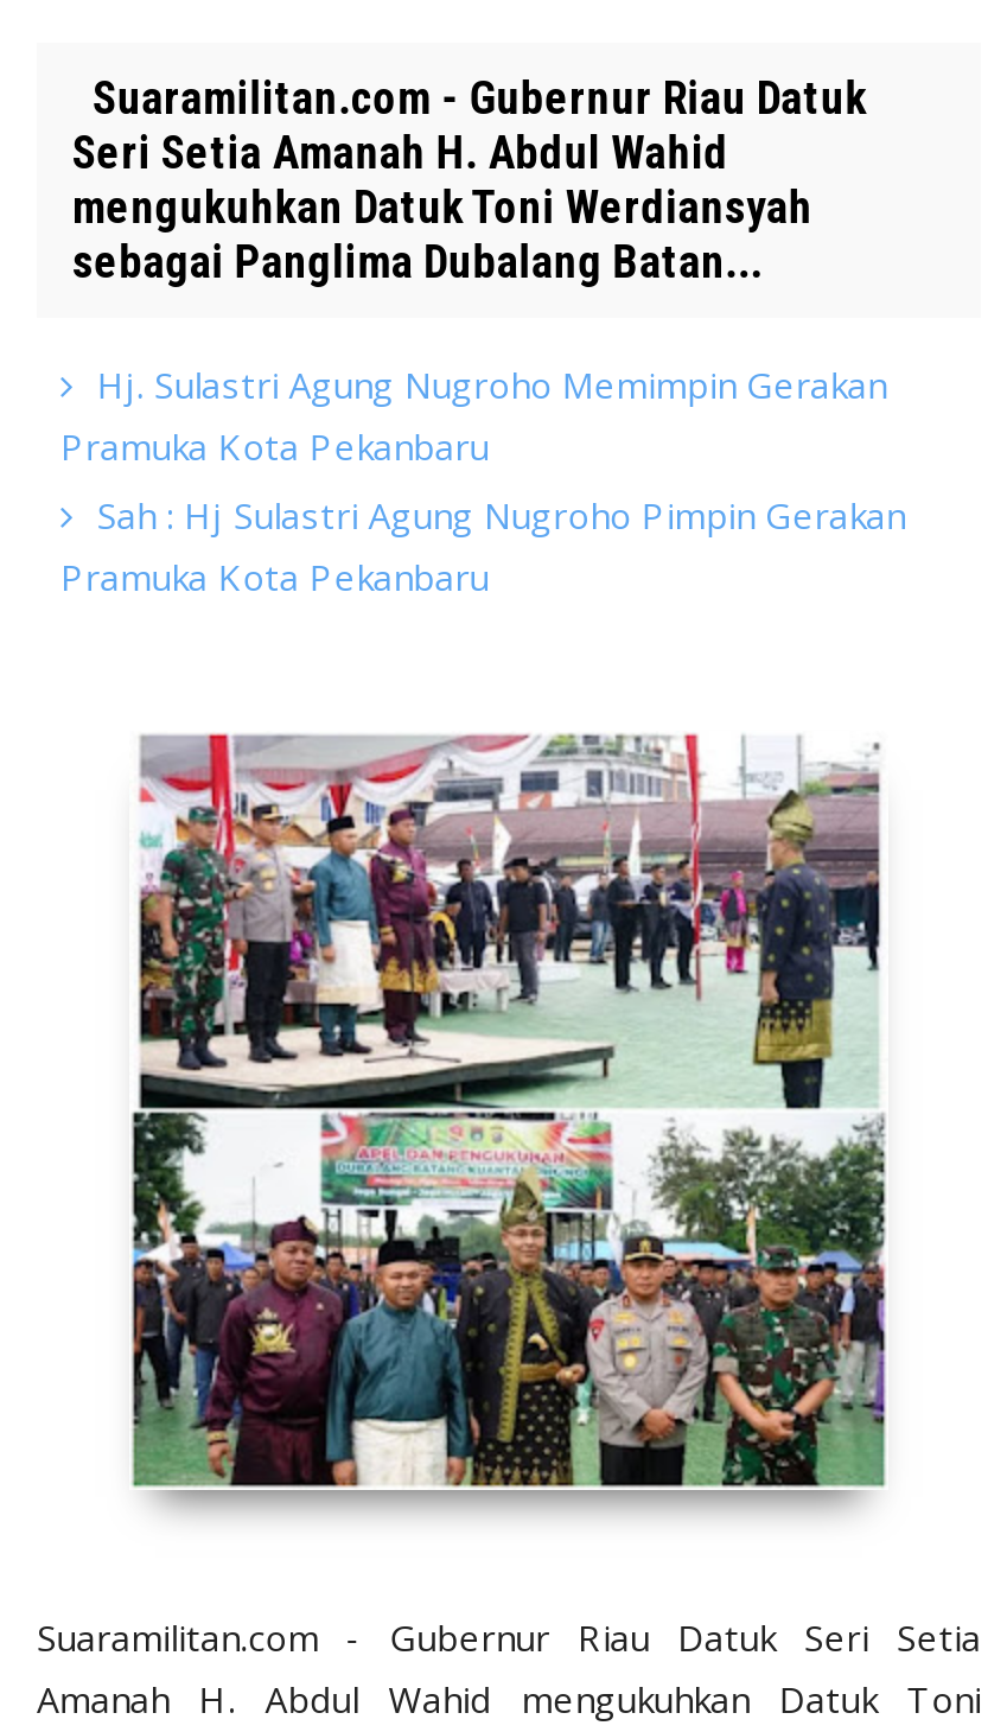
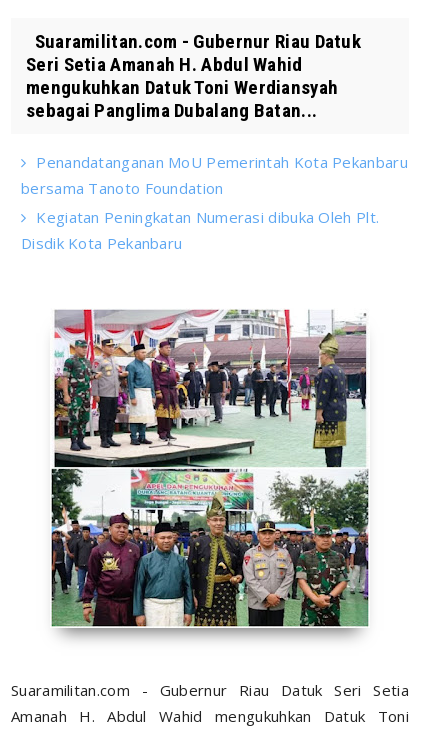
[60,361,905,601] Hj. Sulastri Agung Nugroho Memimpin Gerakan | Pramuka Kota Pekanbaru | Sah : Hj Sulastri Agung Nugroho Pimpin Gerakan | Pramuka Kota Pekanbaru -> [21,152,408,253] Penandatanganan MoU Pemerintah Kota Pekanbaru | bersama Tanoto Foundation | Kegiatan Peningkatan Numerasi dibuka Oleh Plt. | Disdik Kota Pekanbaru

